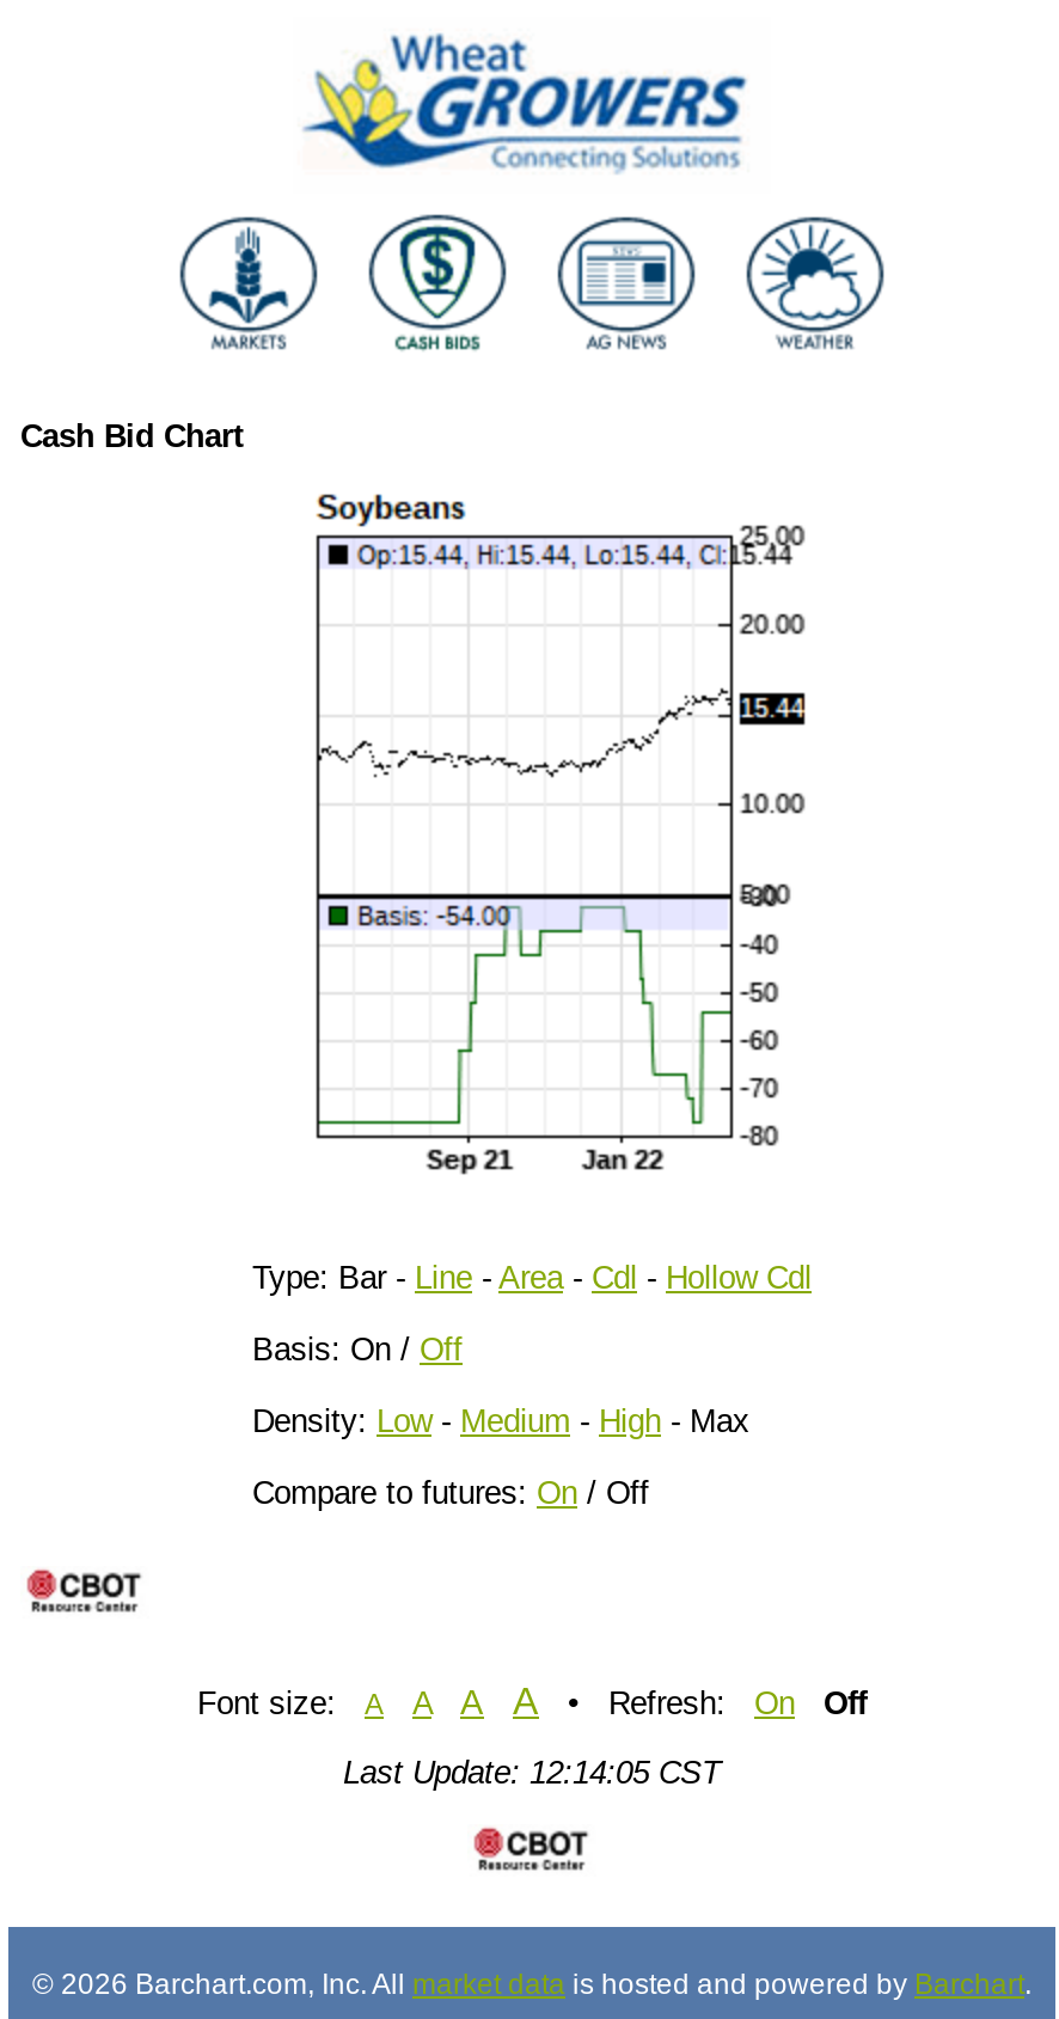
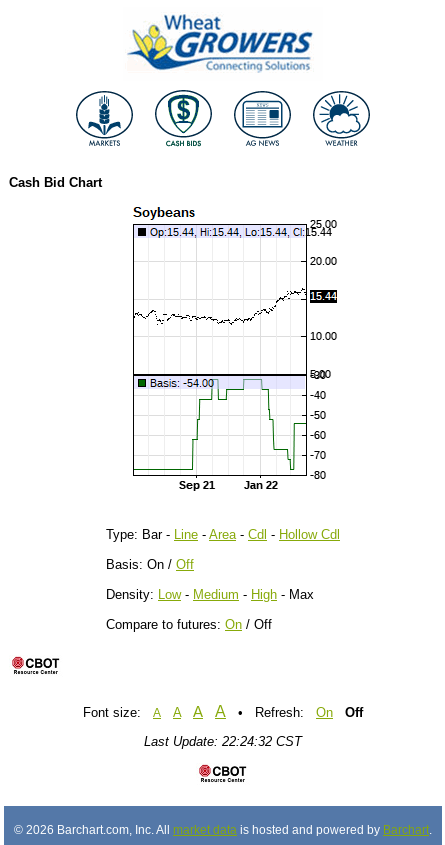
[343,1756,721,1791] Last Update: 12:14:05 CST -> [144,734,302,749] Last Update: 22:24:32 CST

